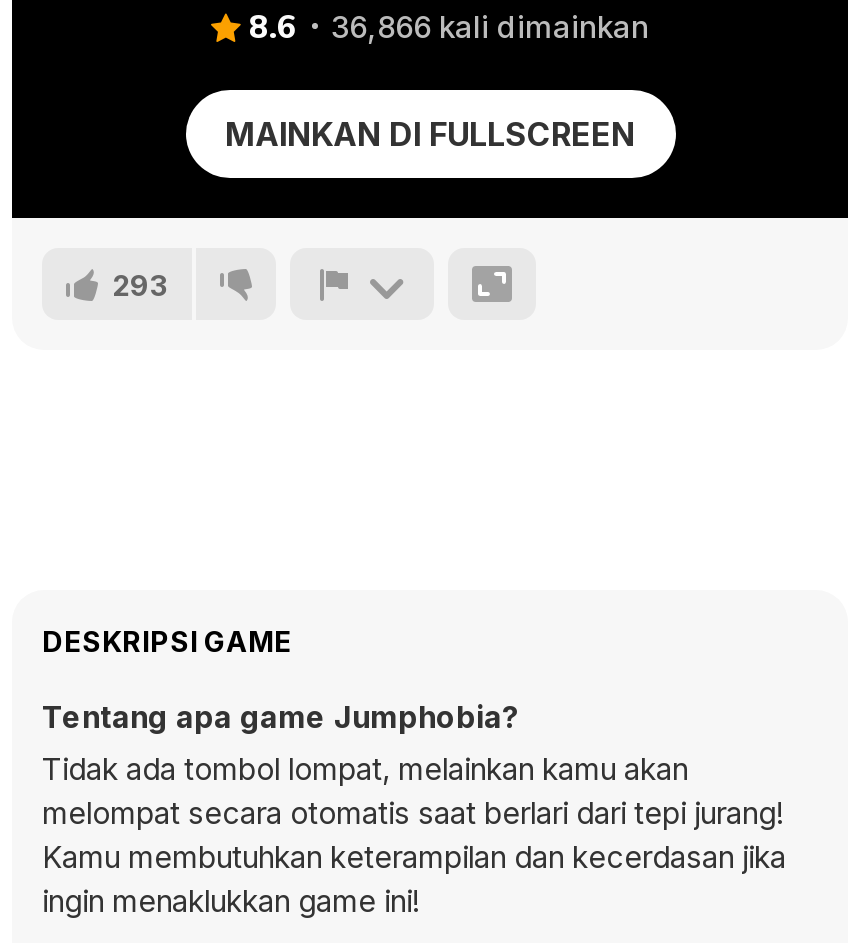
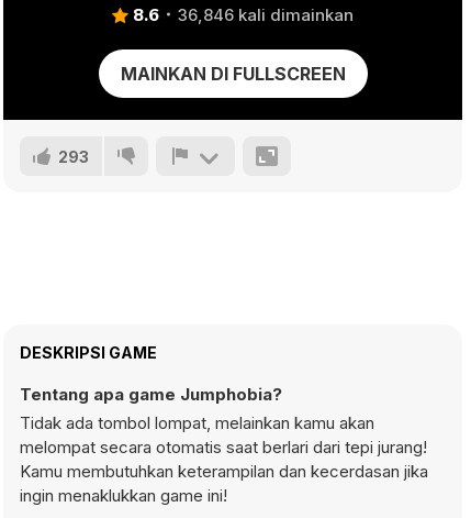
[331,8,649,46] 36,866 kali dimainkan -> [178,4,354,25] 36,846 kali dimainkan

